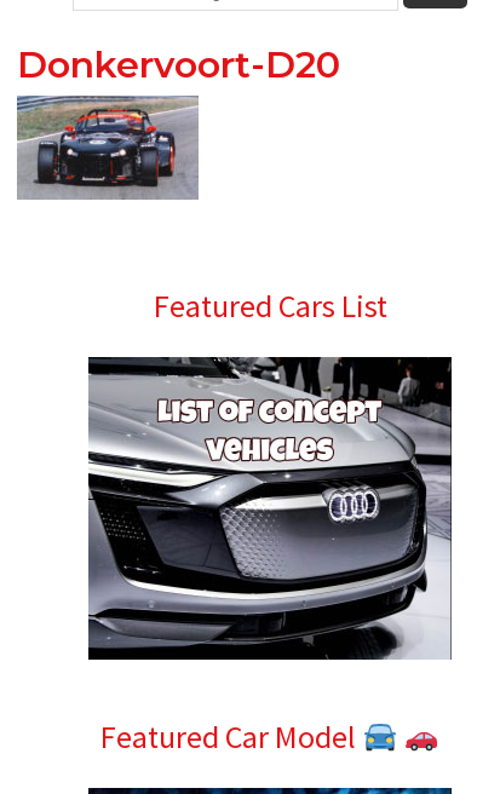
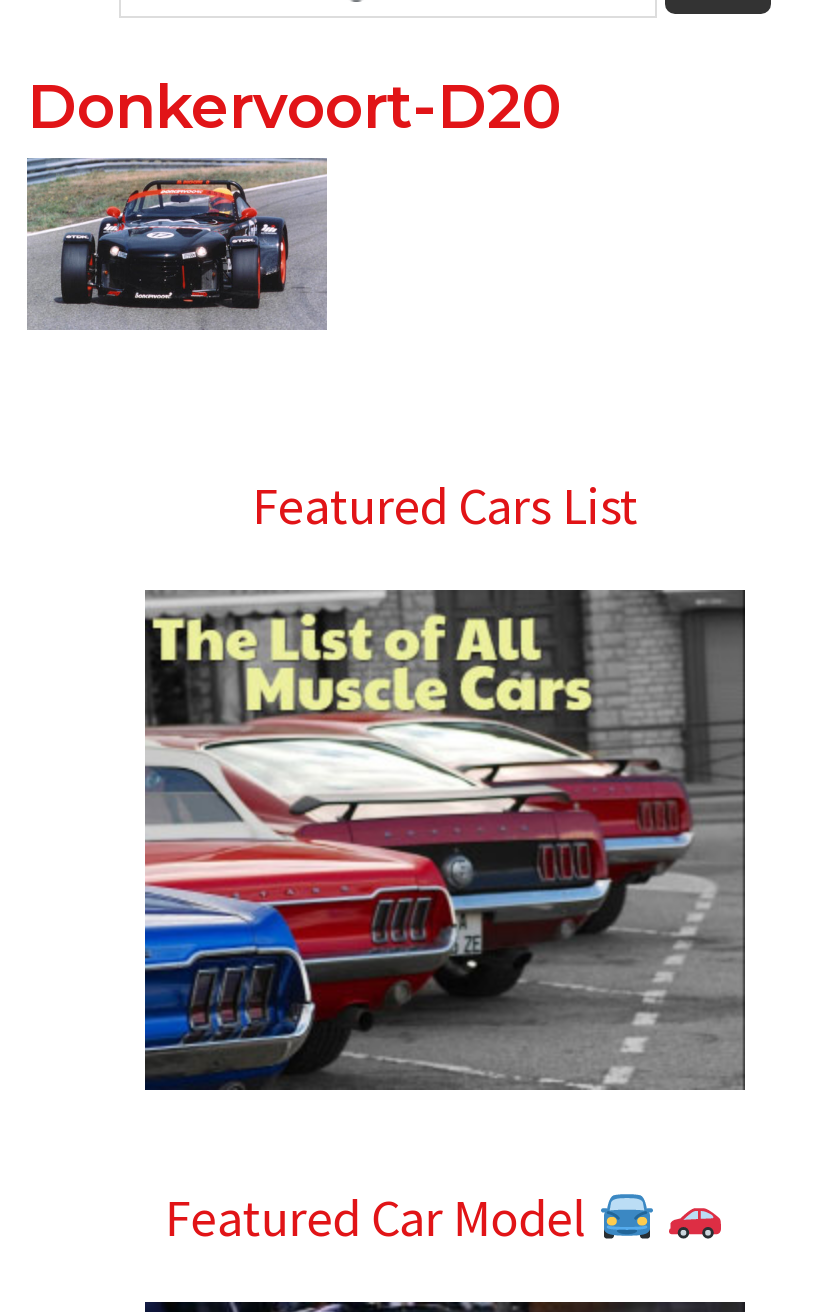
[87,356,452,660] [image] -> [143,588,745,1092] [image]

